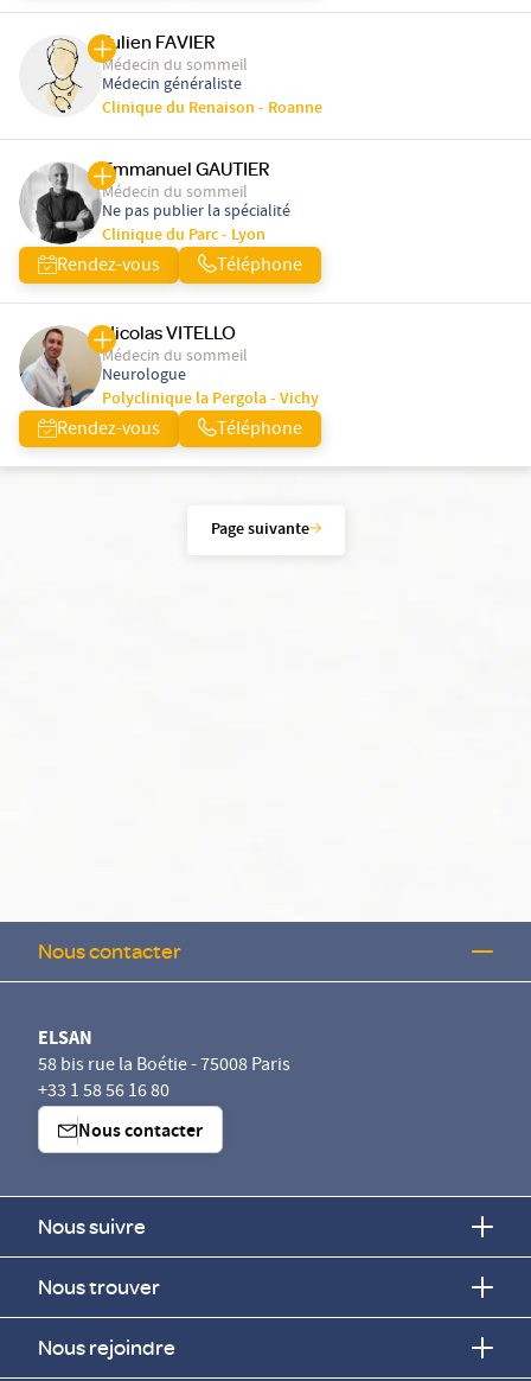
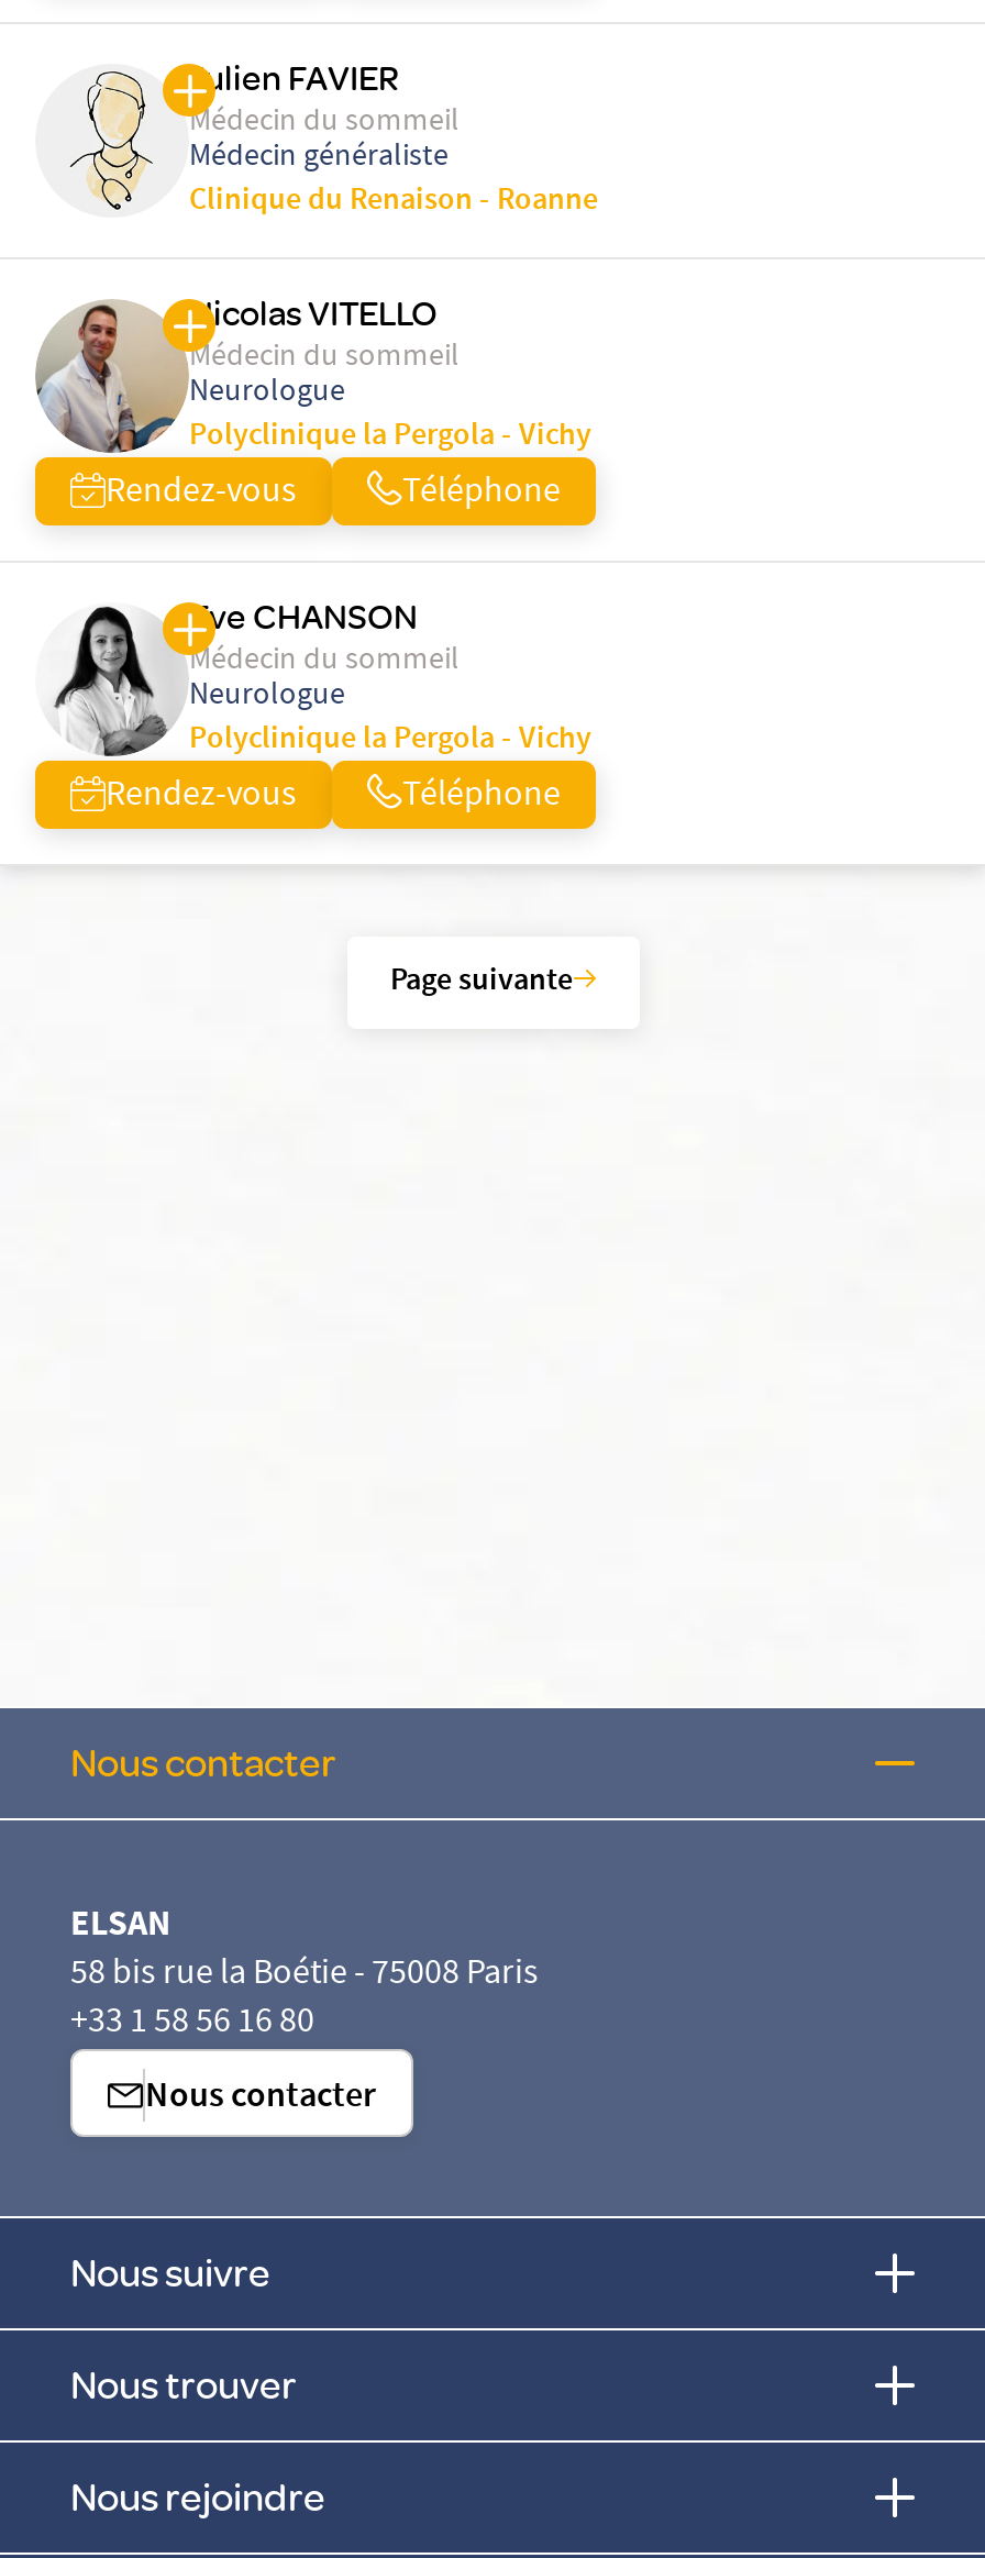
[102,157,269,181] Emmanuel GAUTIER -> none
[21,165,290,249] [image] | Ne pas publier la spécialité | Clinique du Parc - Lyon -> [37,303,591,462] [image] | Neurologue | Polyclinique la Pergola - Vichy
none -> [189,594,418,638] Eve CHANSON
[19,326,98,407] [image] -> [37,607,182,756] [image]
moved [102,321,236,344] -> [189,291,438,335]: Nicolas VITELLO

